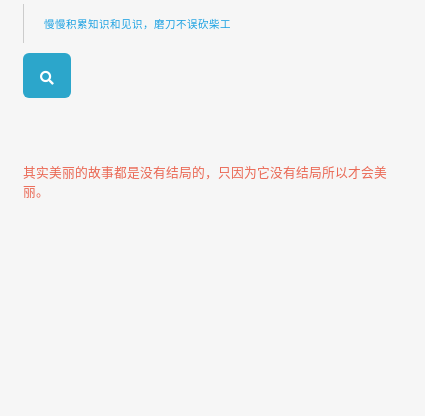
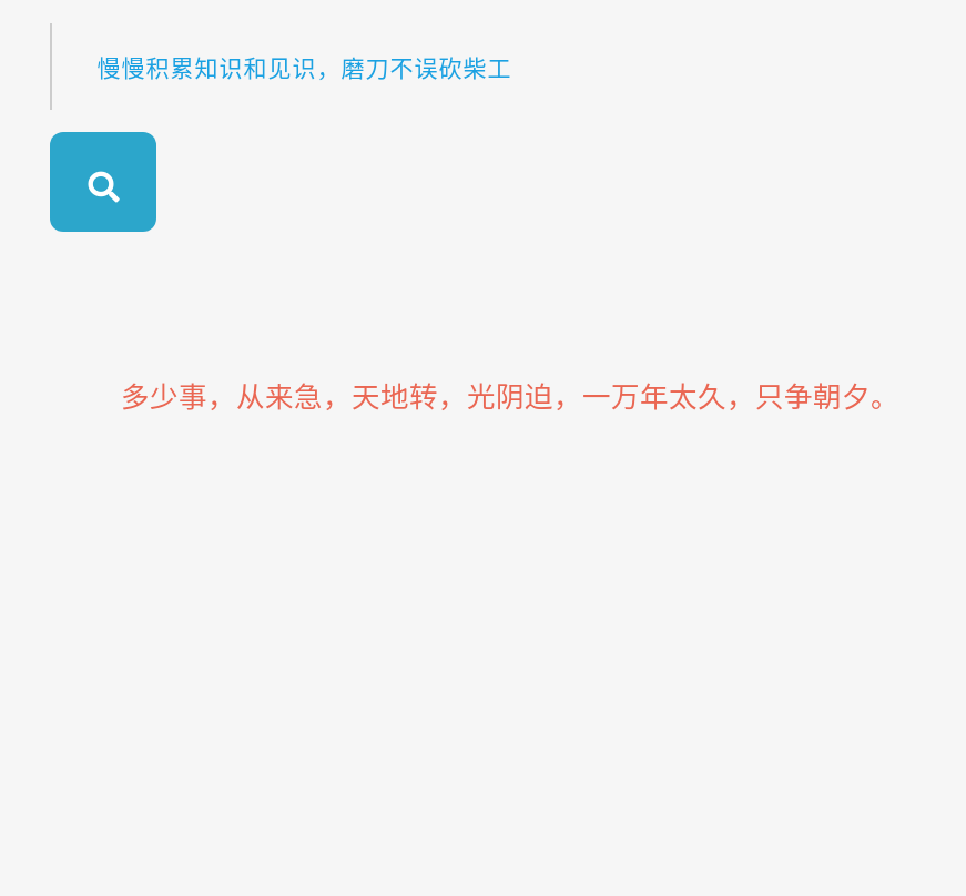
[23,162,387,200] 其实美丽的故事都是没有结局的，只因为它没有结局所以才会美 | 丽。 -> [121,373,899,415] 多少事，从来急，天地转，光阴迫，一万年太久，只争朝夕。

